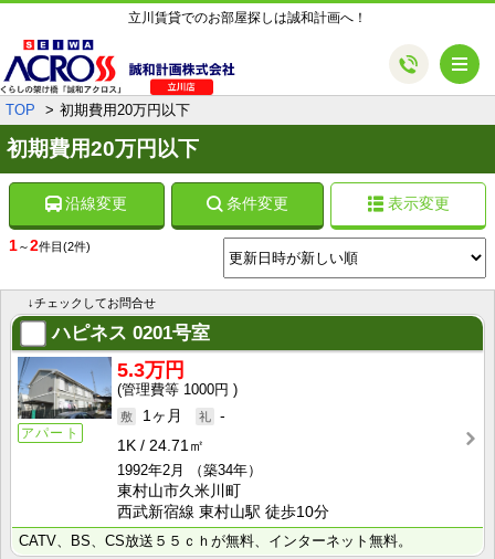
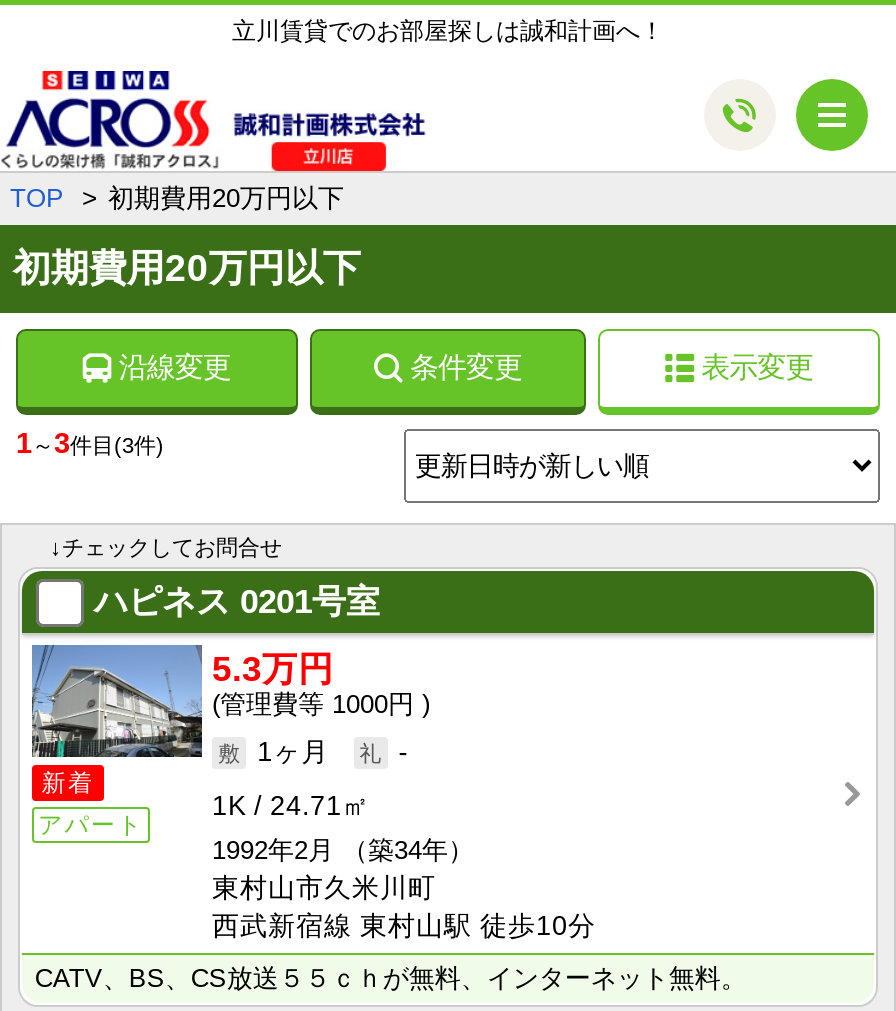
[9,237,91,254] 1～2件目(2件) -> [16,427,164,459] 1～3件目(3件)
moved [21,425,79,440] -> [38,810,144,838]: アパート
none -> [42,768,94,796] 新着

